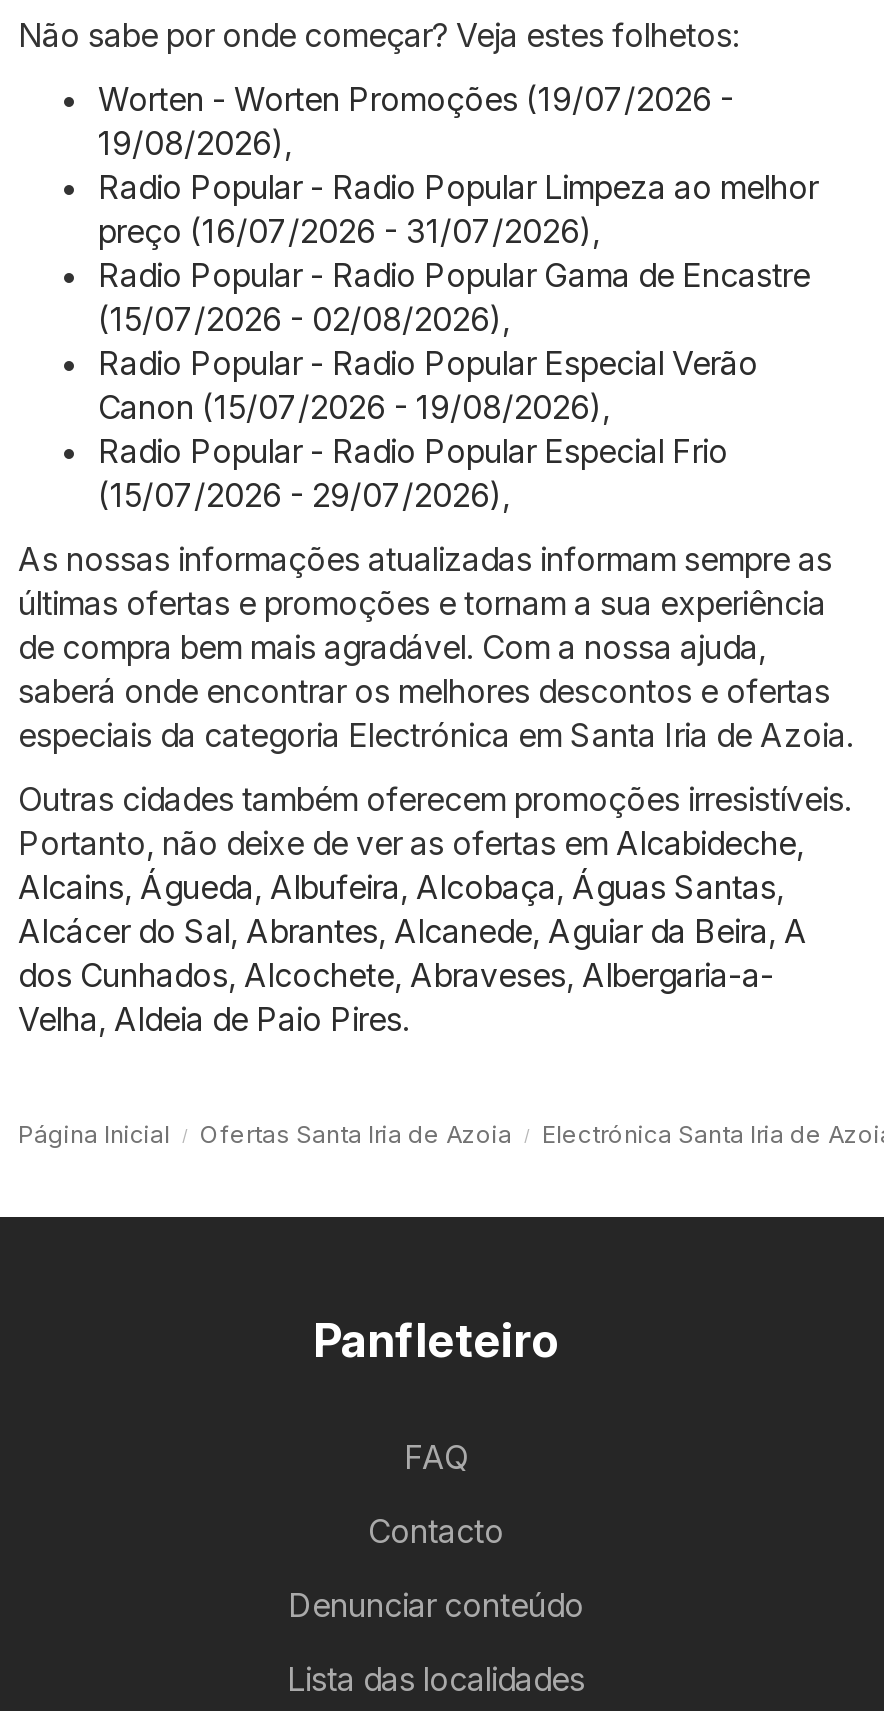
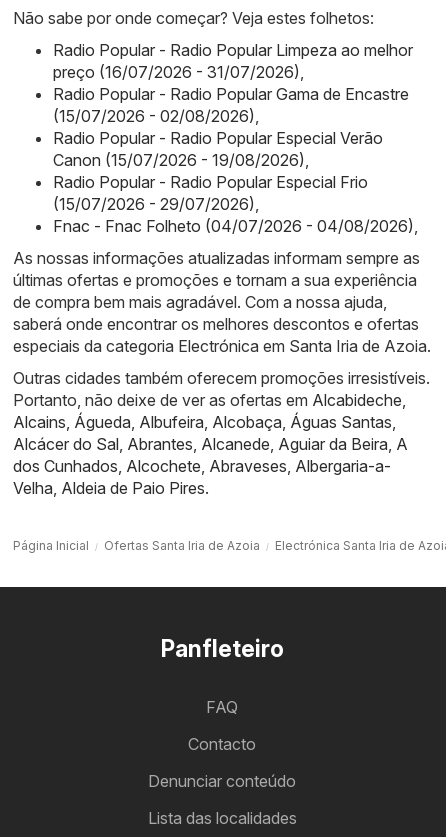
[98,78,734,162] Worten - Worten Promoções (19/07/2026 - | 19/08/2026), -> none
moved [98,166,818,514] -> [53,40,413,214]: Radio Popular - Radio Popular Limpeza ao melhor | preço (16/07/2026 - 31/07/2026), | Radio Popular - Radio Popular Gama de Encastre | (15/07/2026 - 02/08/2026), | Radio Popular - Radio Popular Especial Verão | Canon (15/07/2026 - 19/08/2026), | Radio Popular - Radio Popular Especial Frio | (15/07/2026 - 29/07/2026),
none -> [53,216,418,236] Fnac - Fnac Folheto (04/07/2026 - 04/08/2026),

